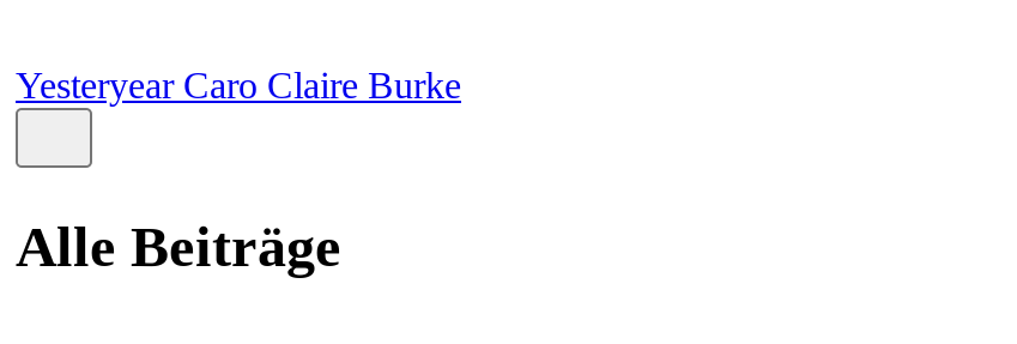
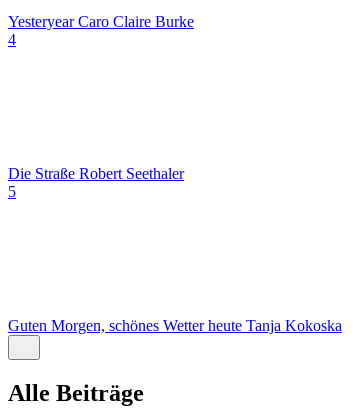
none -> [8,31,16,48] 4
none -> [8,165,184,200] Die Straße Robert Seethaler | 5
none -> [8,317,342,334] Guten Morgen, schönes Wetter heute Tanja Kokoska

